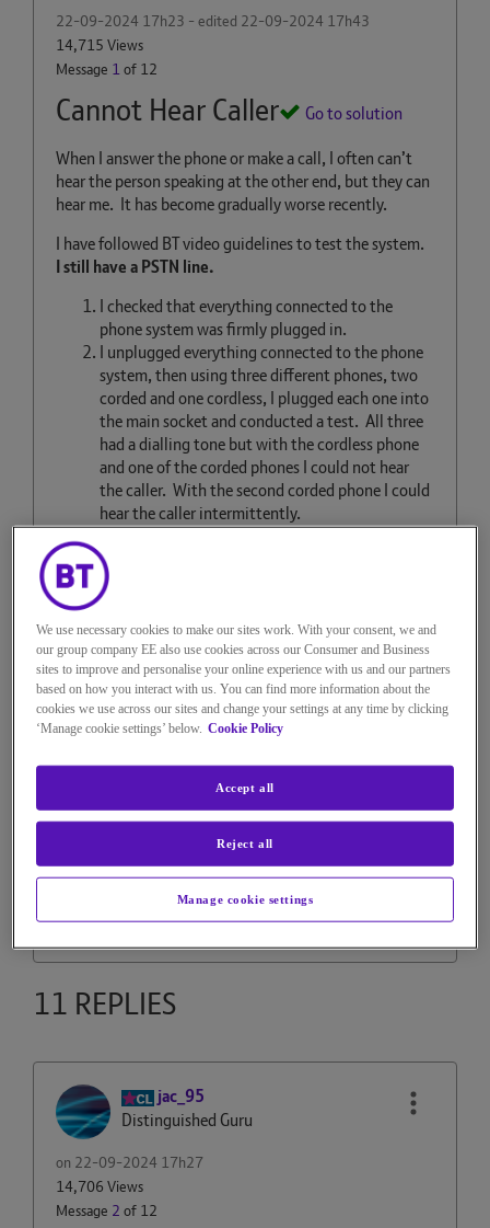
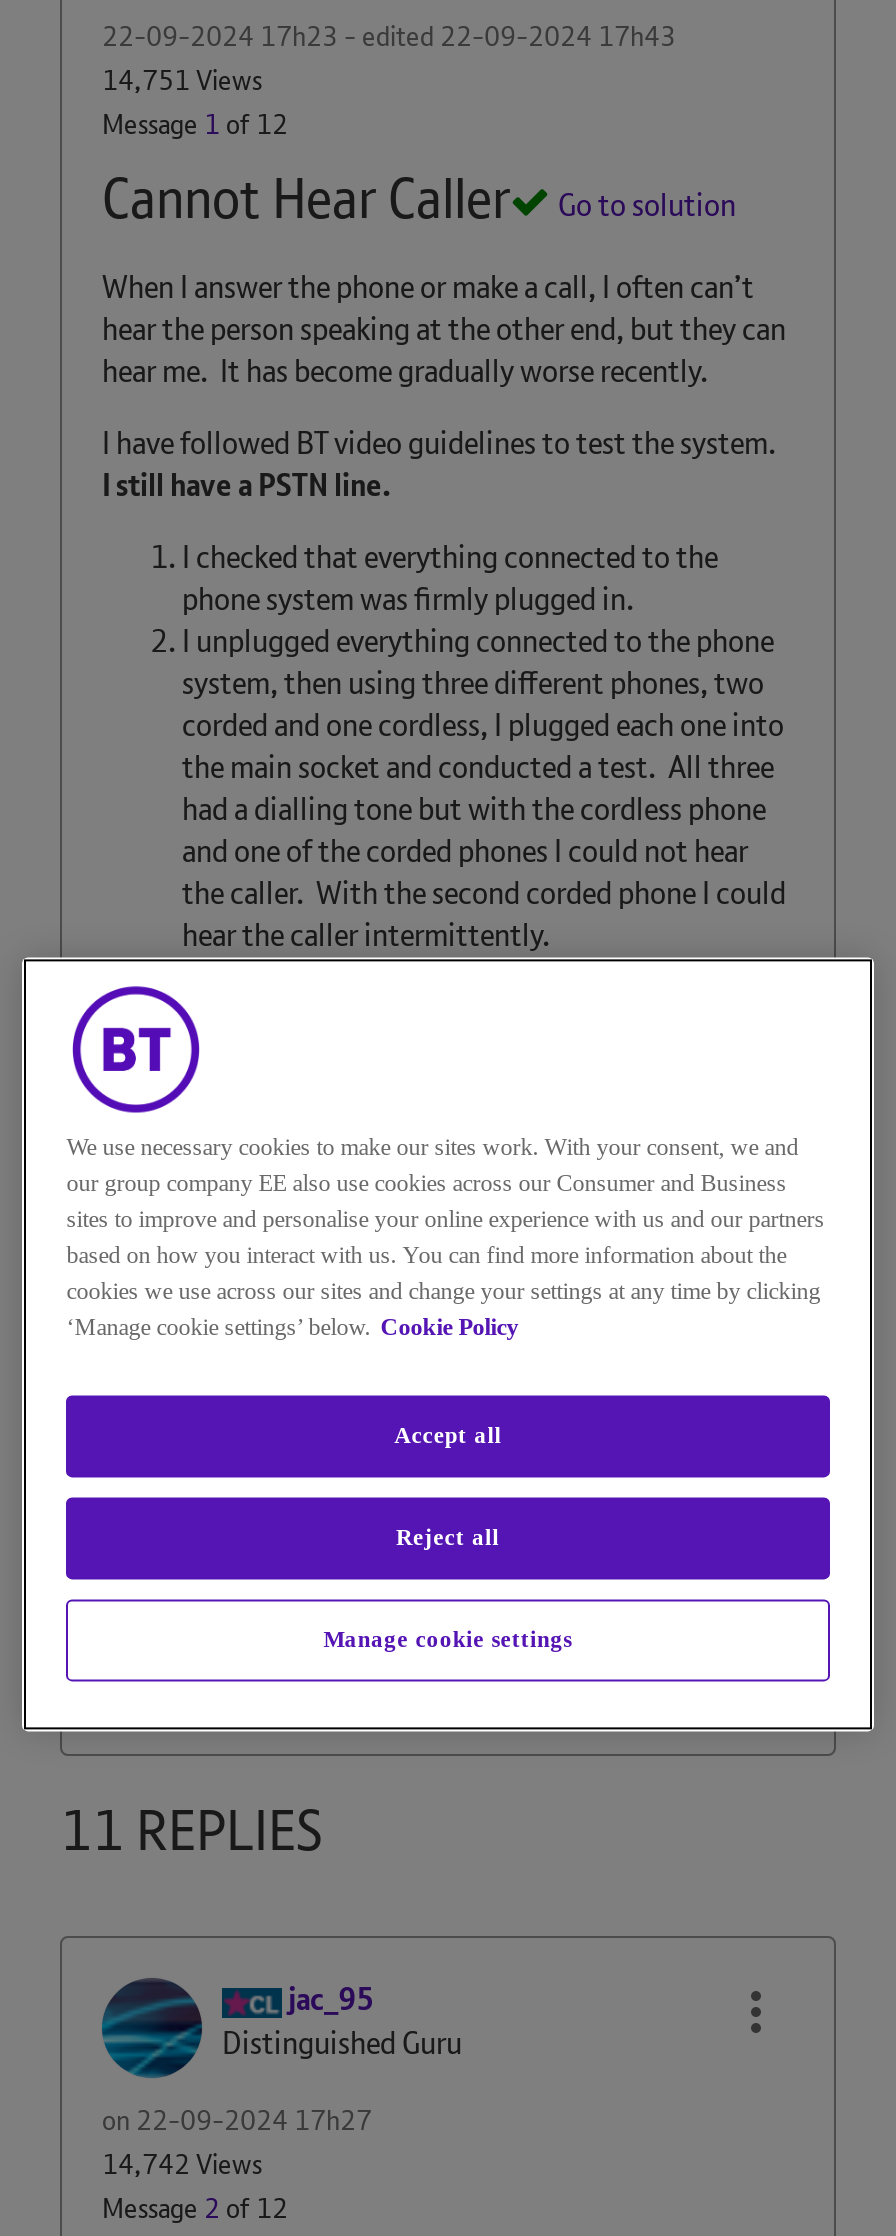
[56,35,143,55] 14,715 Views -> [102,62,262,98] 14,751 Views
[56,1177,143,1196] 14,706 Views -> [102,2146,262,2182] 14,742 Views

